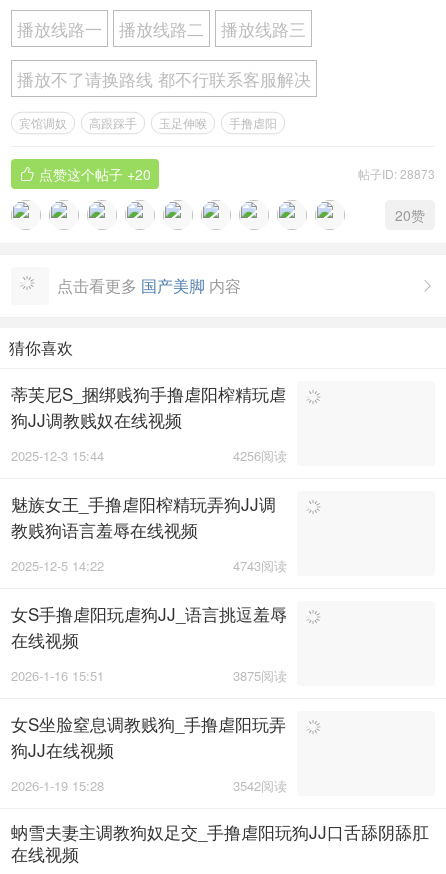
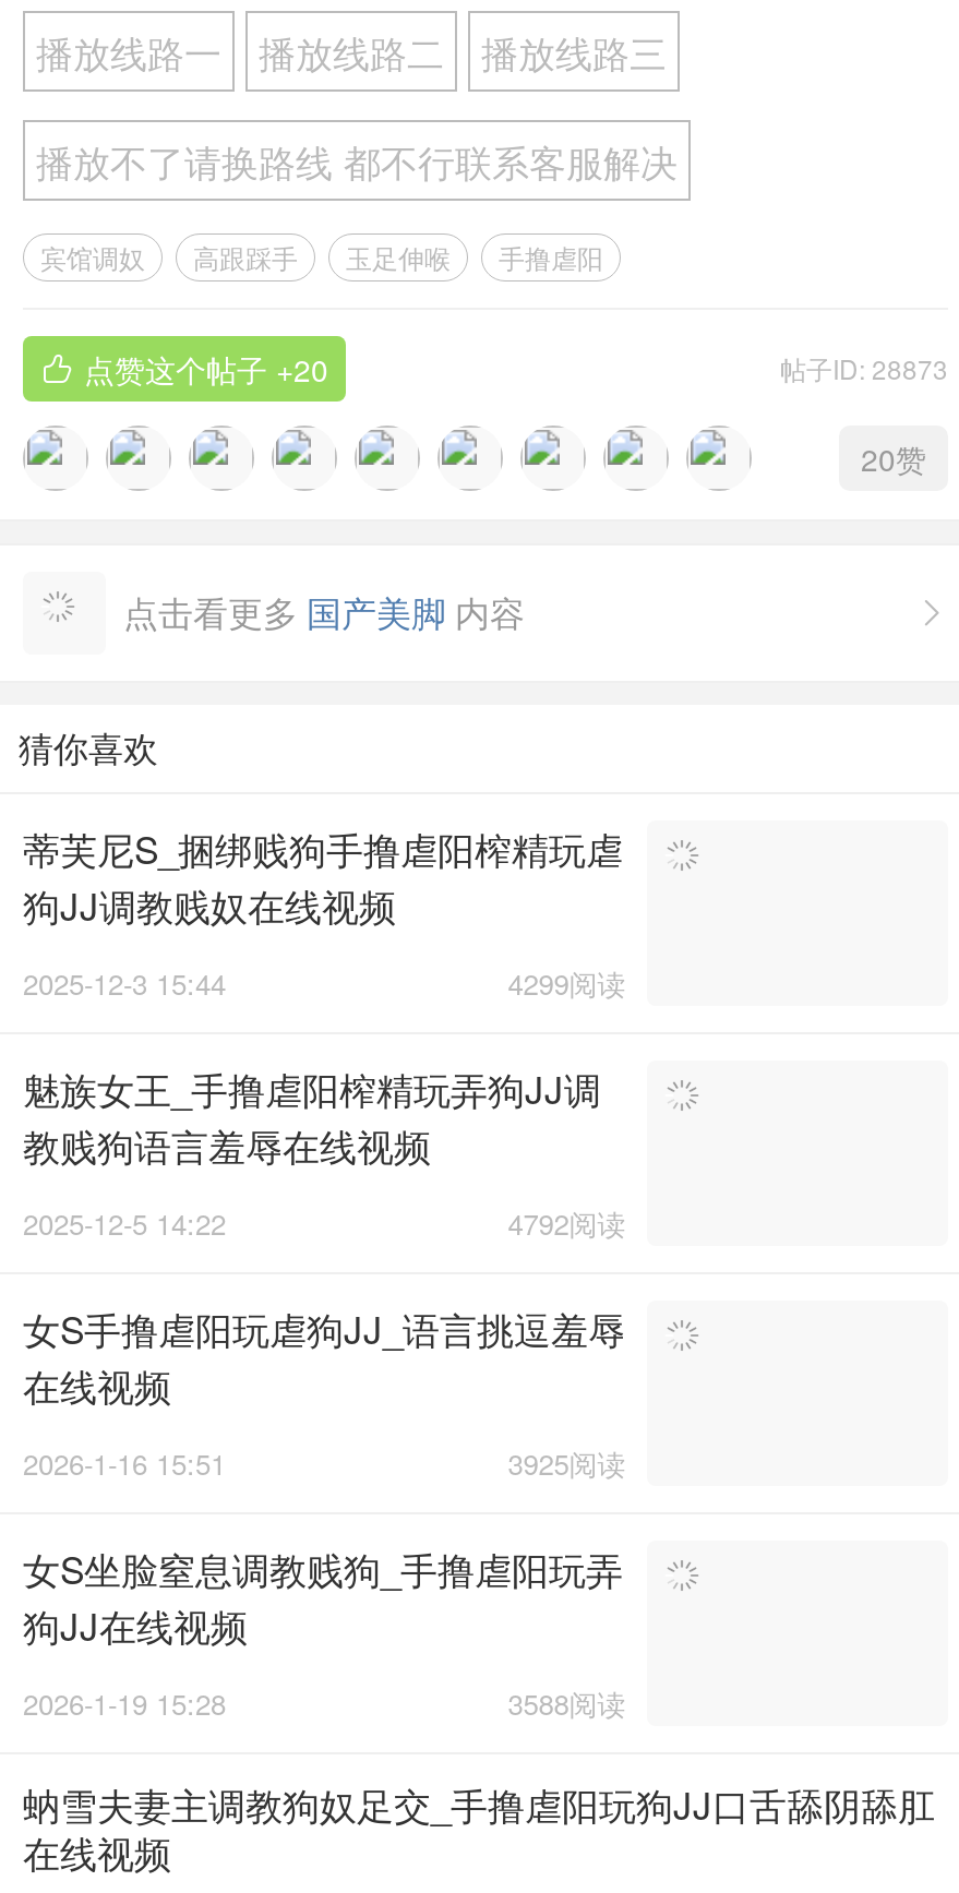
[233,446,287,465] 4256阅读 -> [508,963,626,1005] 4299阅读
[233,556,287,575] 4743阅读 -> [508,1203,626,1245] 4792阅读
[233,666,287,685] 3875阅读 -> [508,1443,626,1485] 3925阅读
[233,776,287,795] 3542阅读 -> [508,1683,626,1725] 3588阅读

